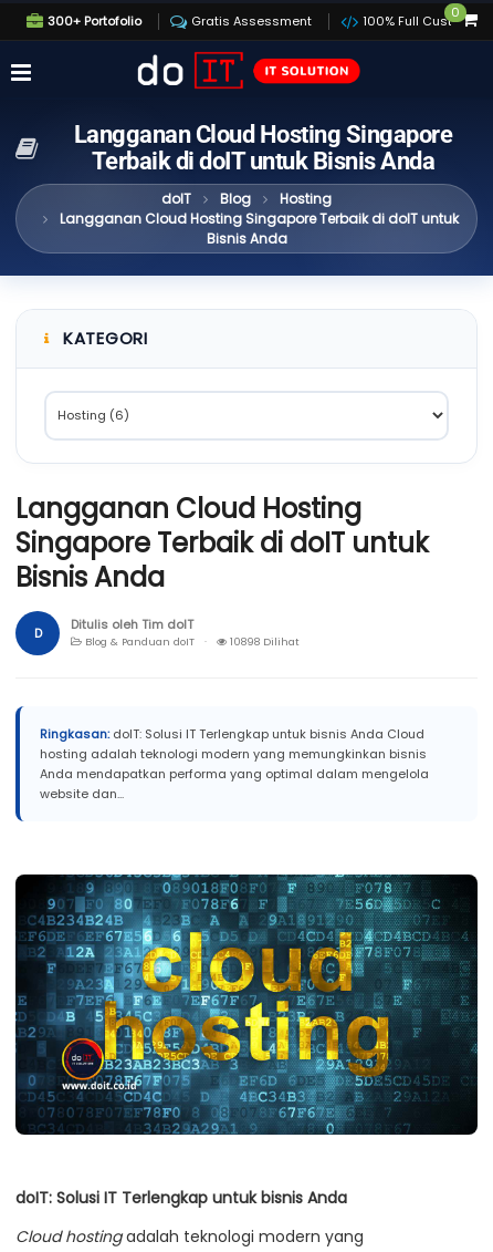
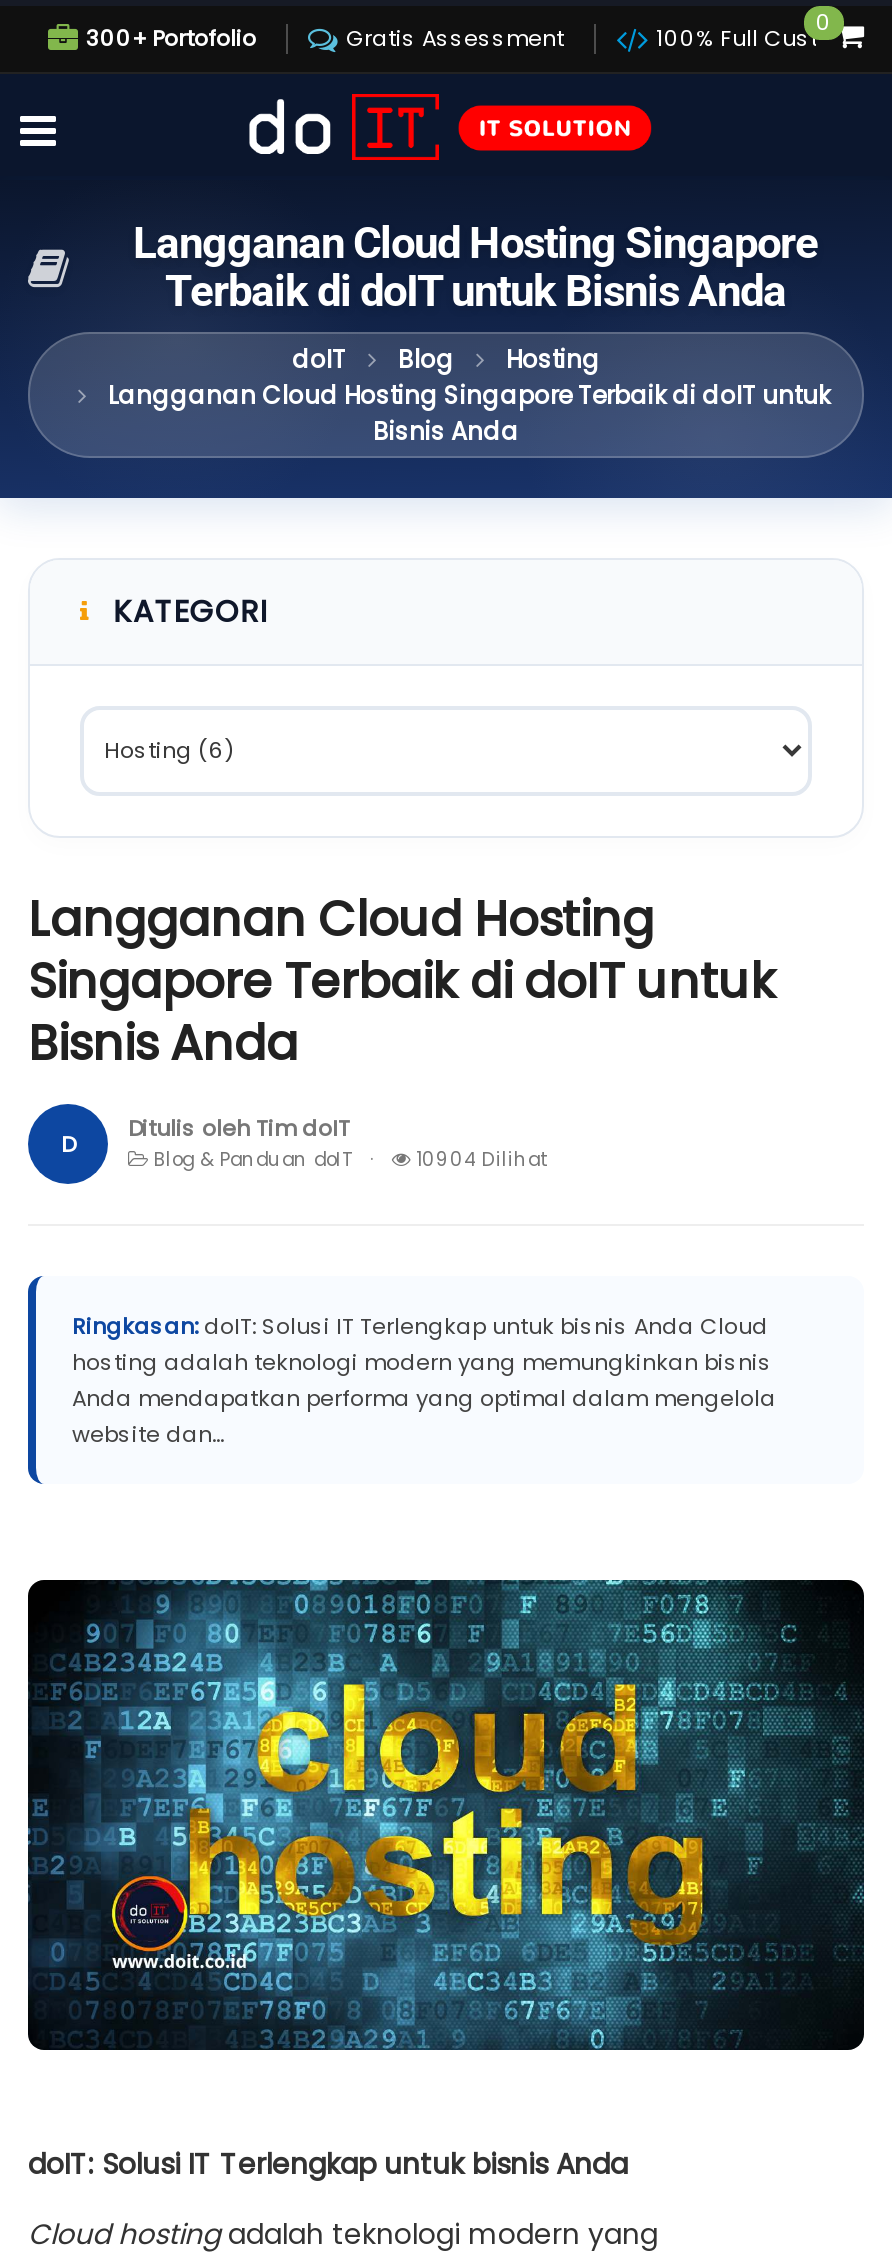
[82,634,300,649] Blog & Panduan doIT · 10898 Dilihat -> [148,1146,548,1172] Blog & Panduan doIT · 10904 Dilihat

